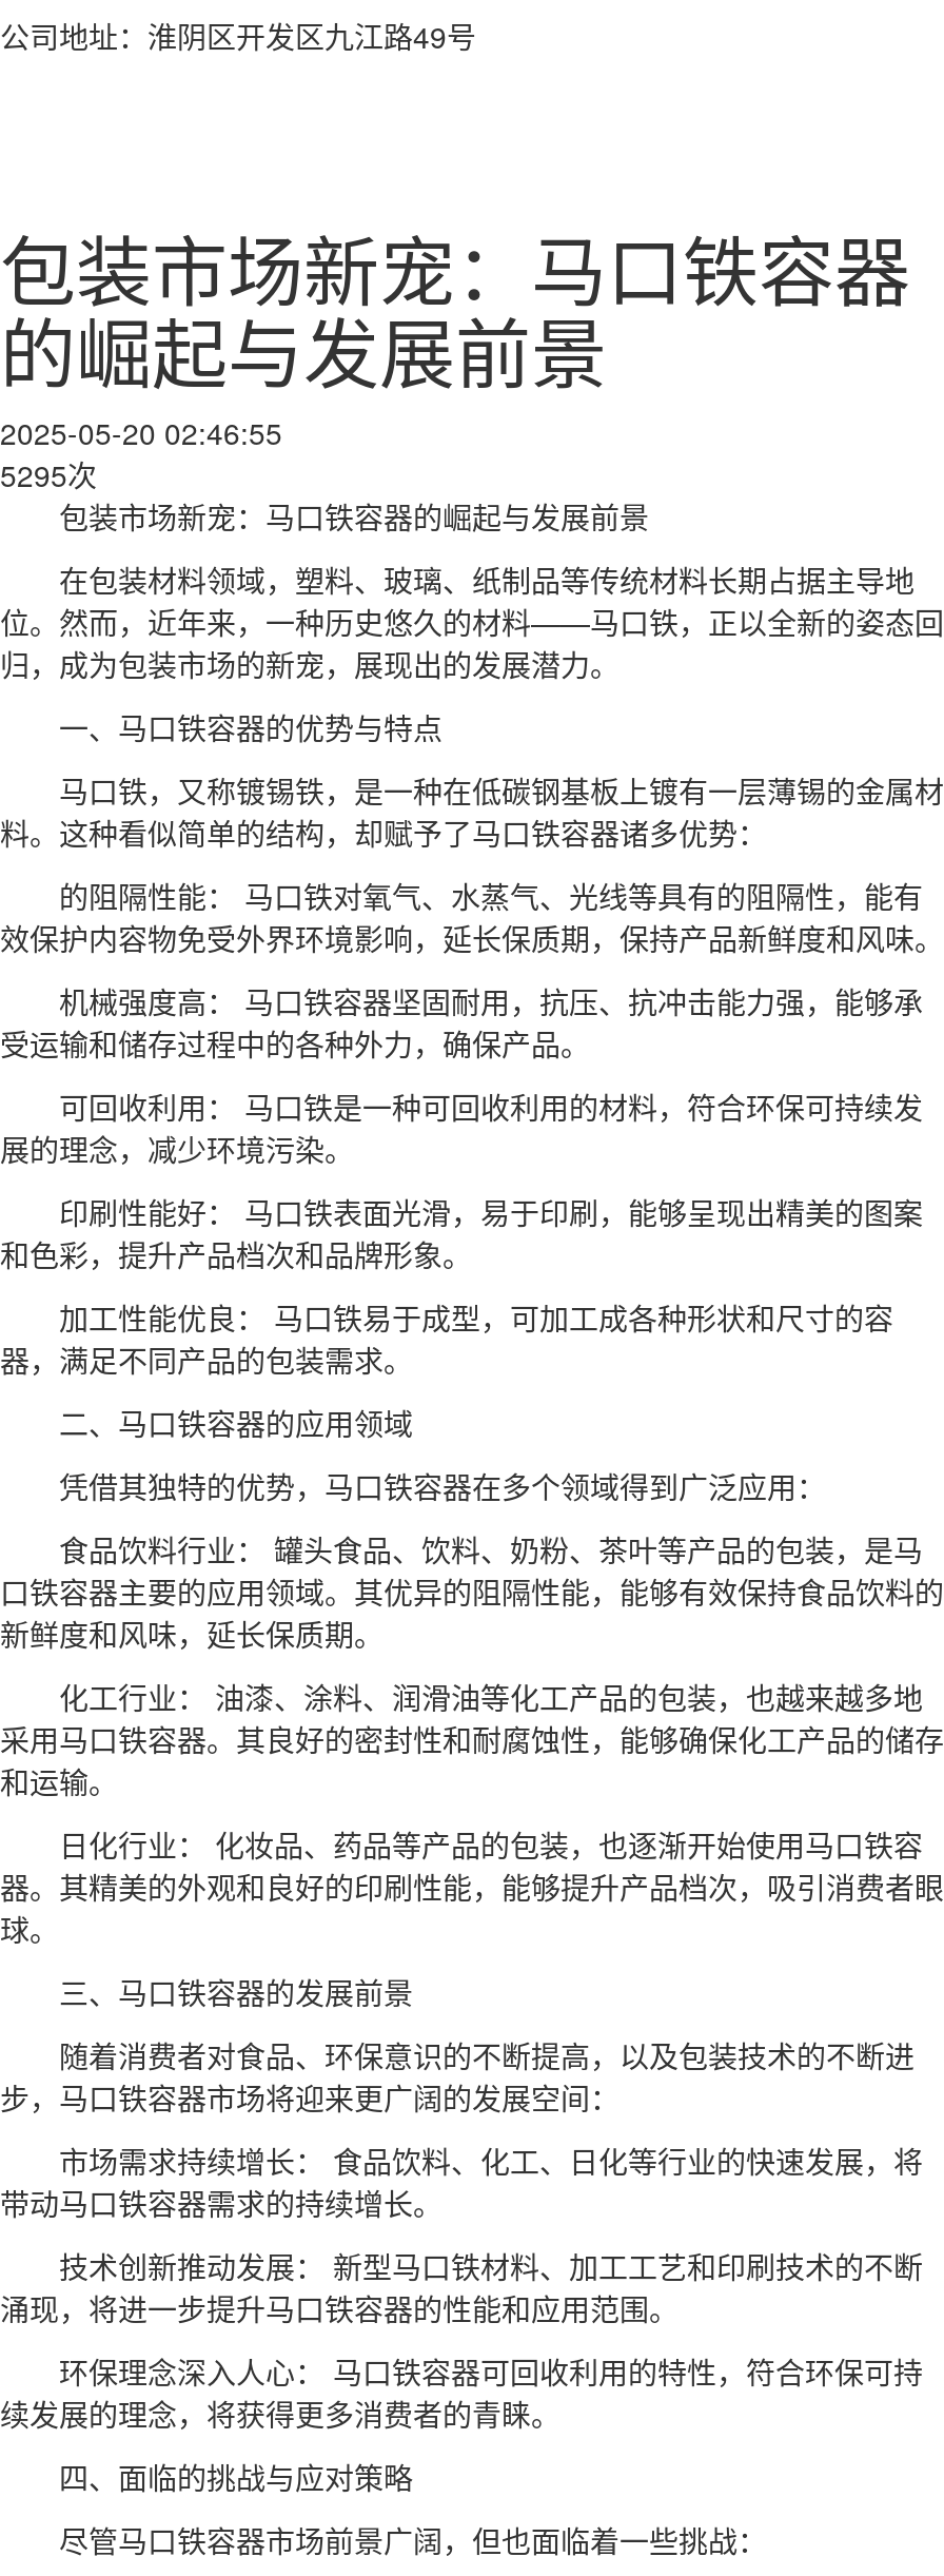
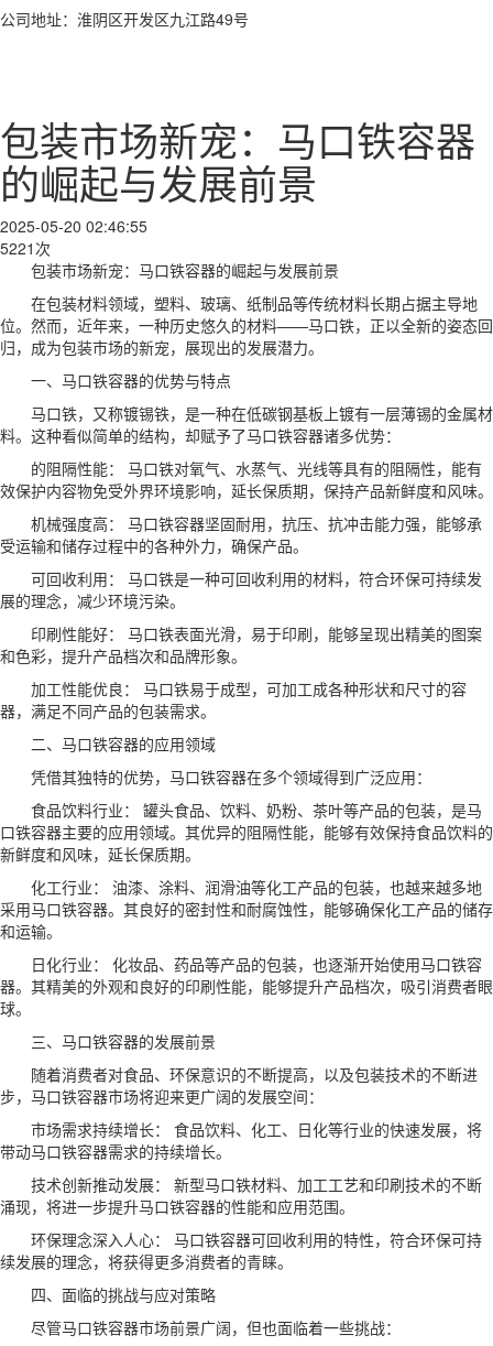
[0,453,97,495] 5295次 -> [0,236,51,259] 5221次

